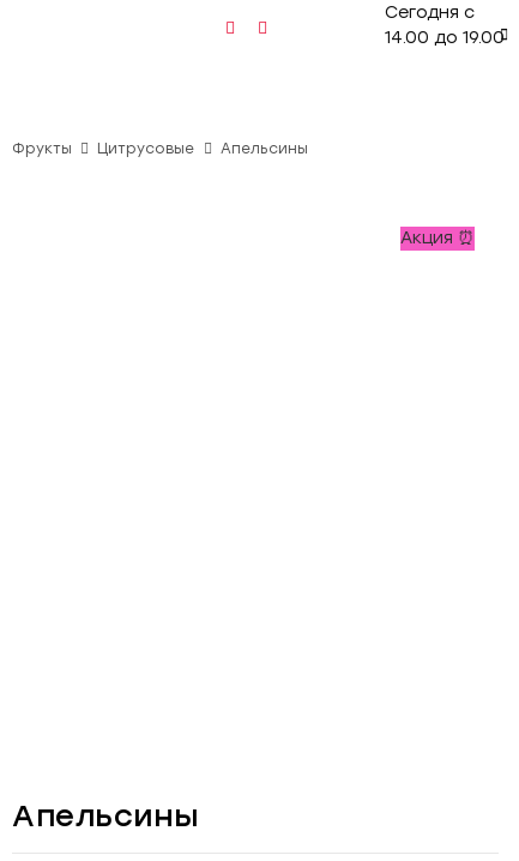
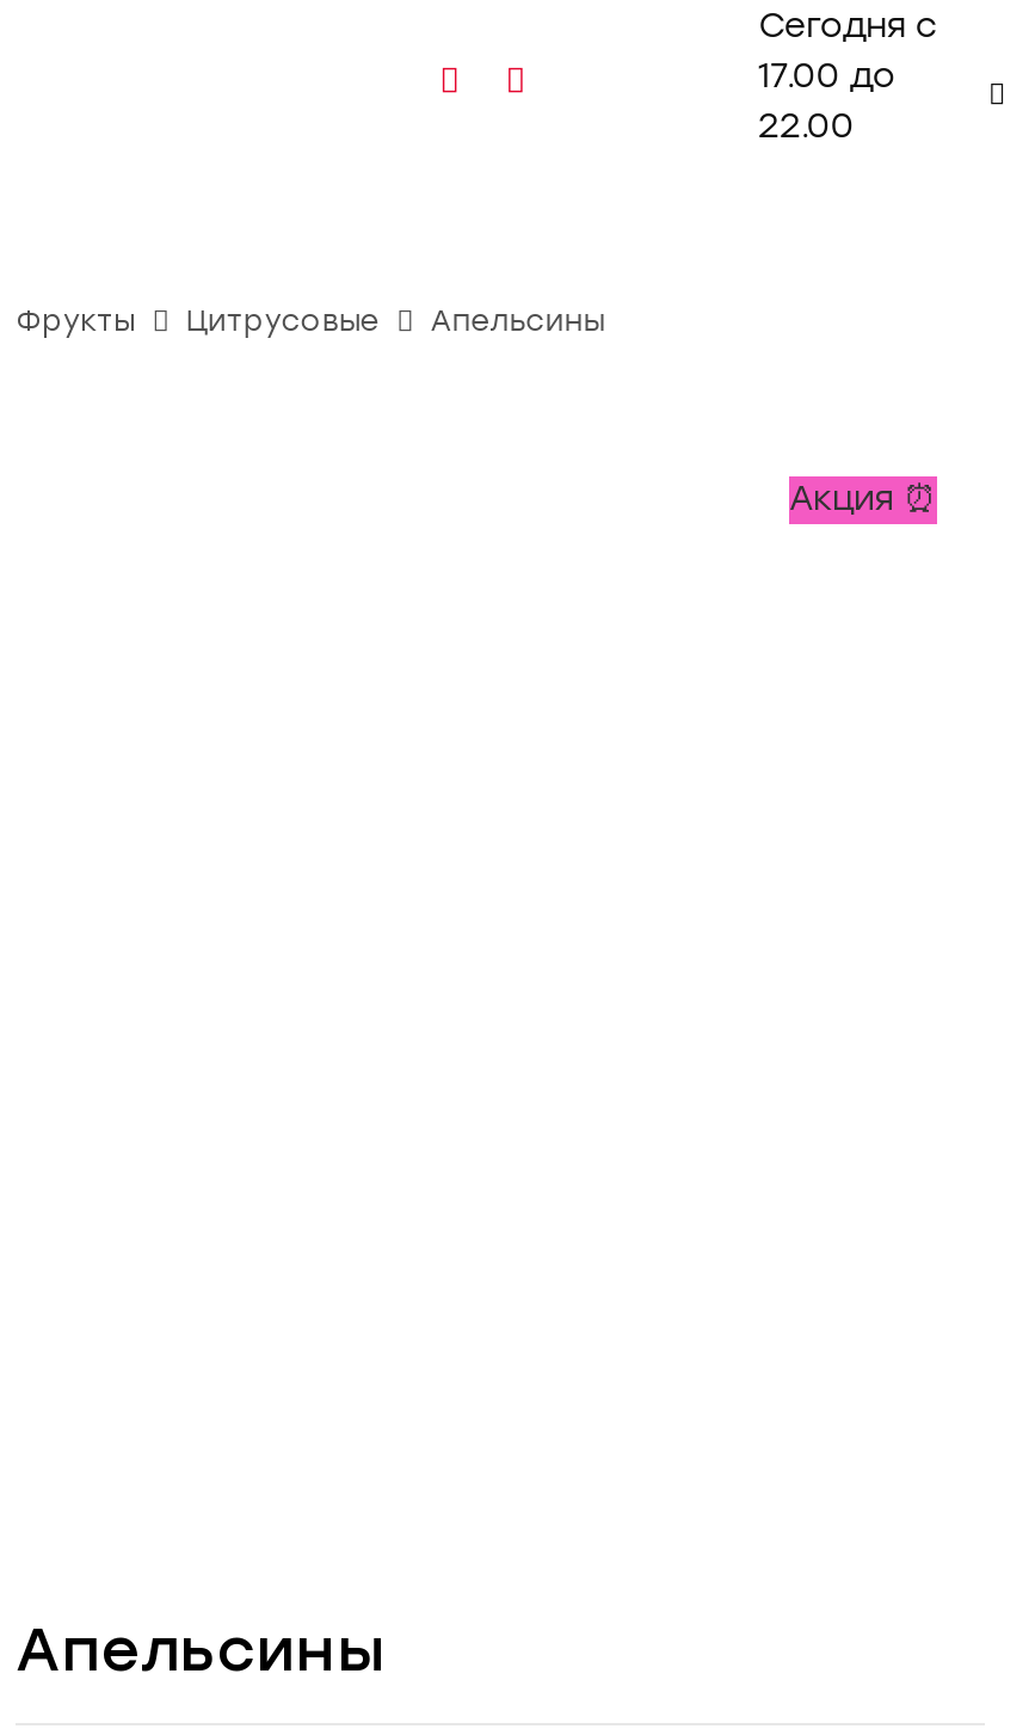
[385,28,505,48] 14.00 до 19.00 -> [758,55,897,146] 17.00 до | 22.00

